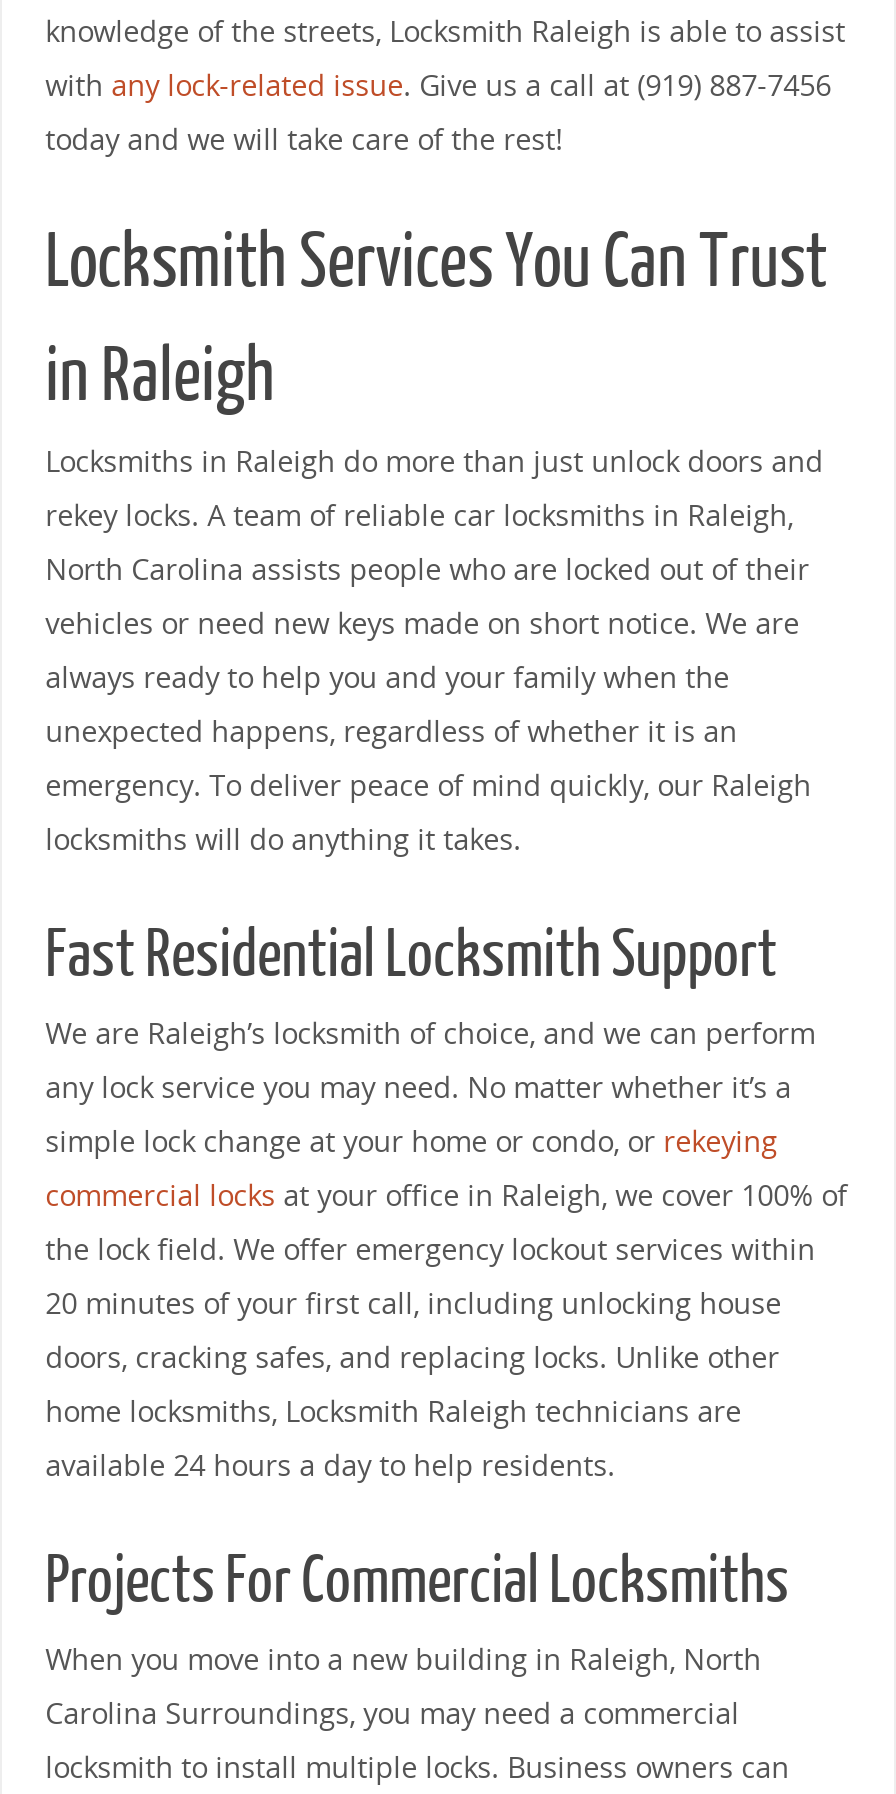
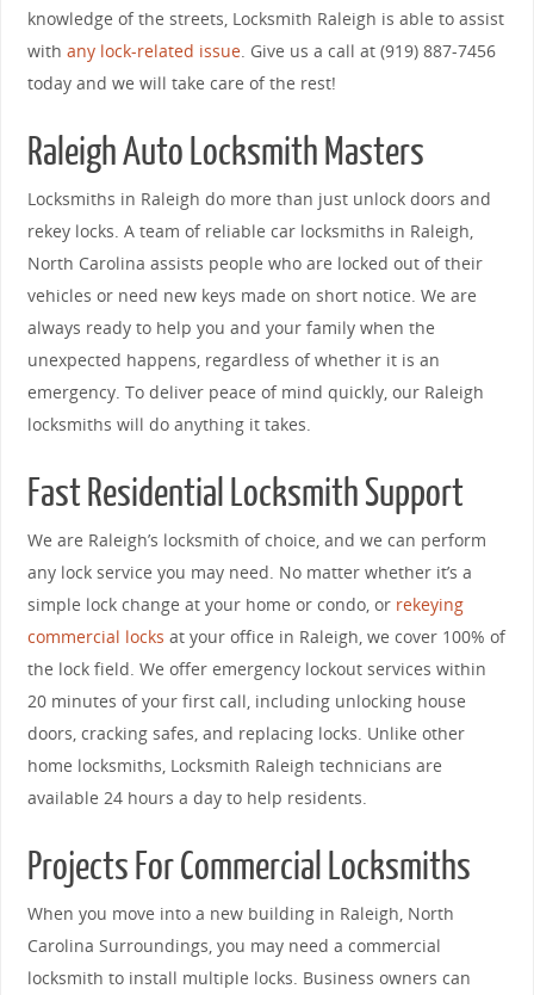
[45,221,827,417] Locksmith Services You Can Trust | in Raleigh -> [27,131,424,174] Raleigh Auto Locksmith Masters

